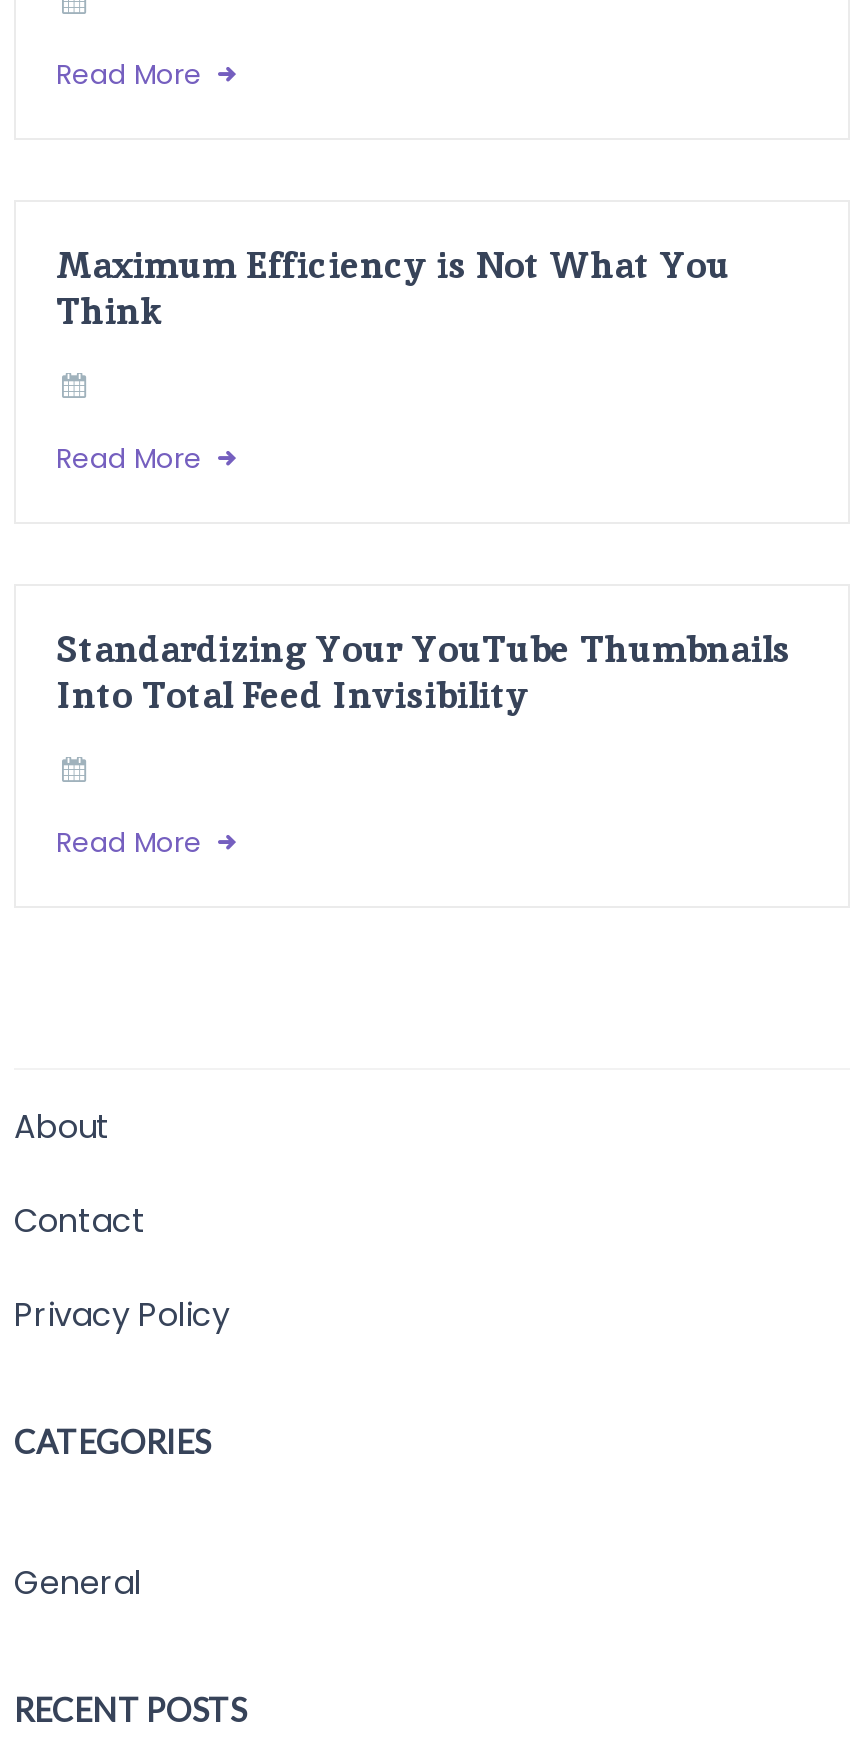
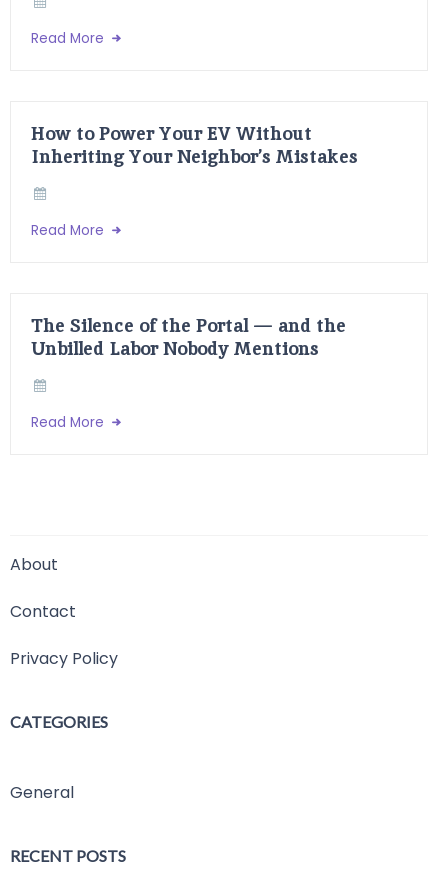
[56,241,730,335] Maximum Efficiency is Not What You | Think -> [31,120,358,167] How to Power Your EV Without | Inheriting Your Neighbor’s Mistakes
[56,625,790,719] Standardizing Your YouTube Thumbnails | Into Total Feed Invisibility -> [31,312,346,359] The Silence of the Portal — and the | Unbilled Labor Nobody Mentions

